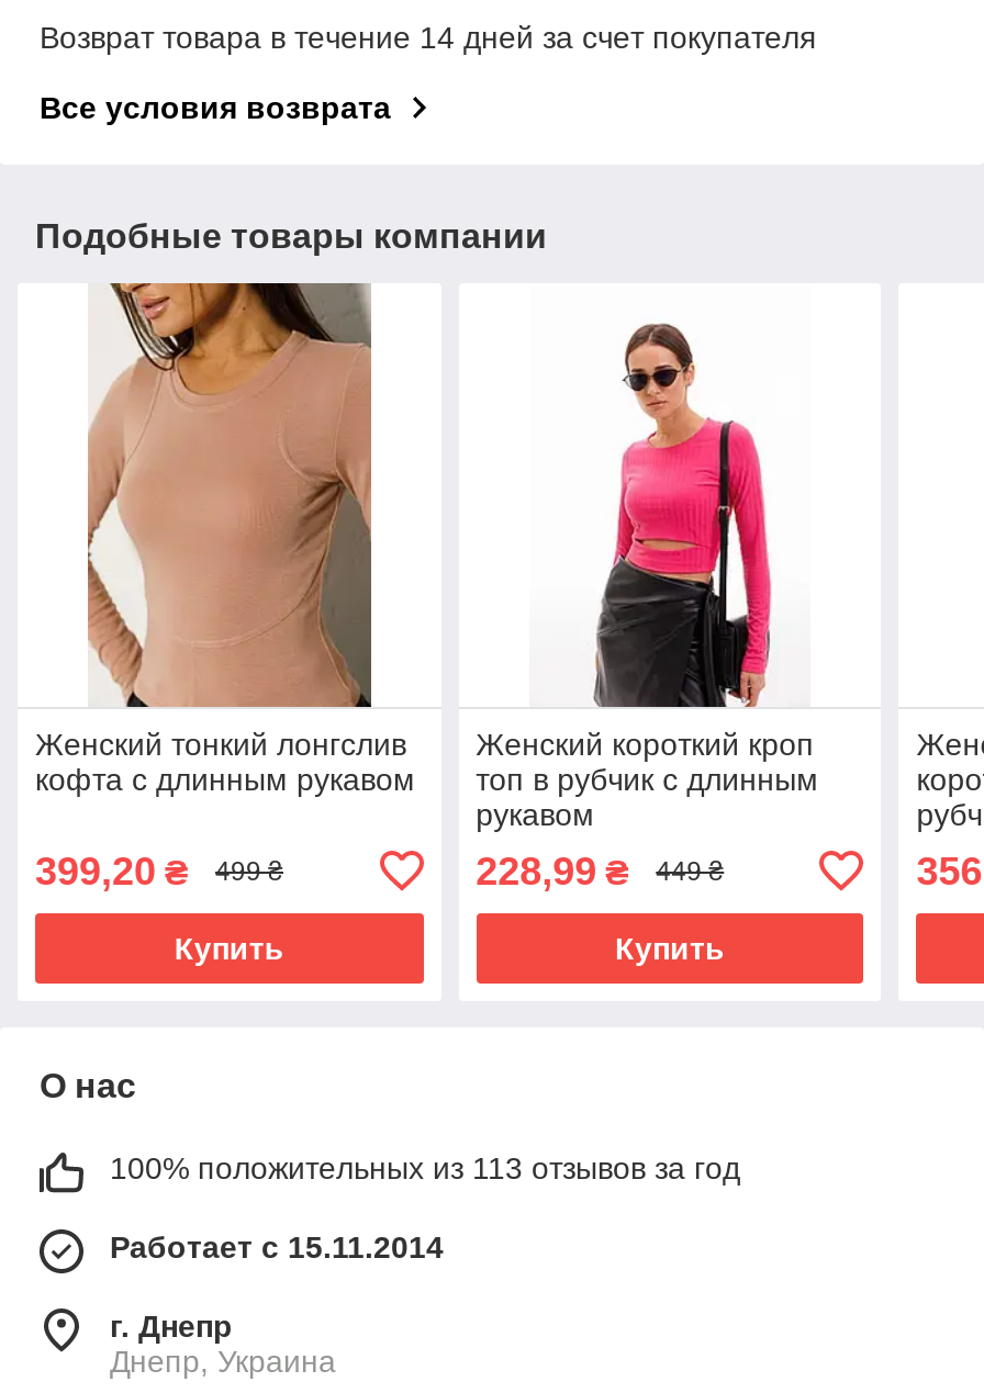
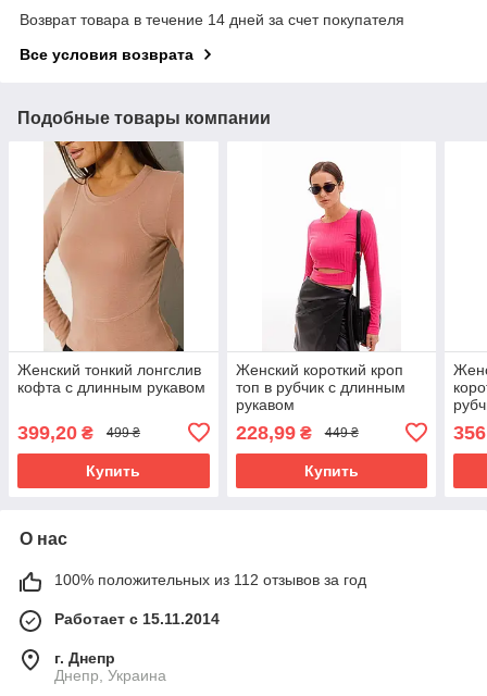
[110,1150,740,1185] 100% положительных из 113 отзывов за год -> [54,571,366,588] 100% положительных из 112 отзывов за год

